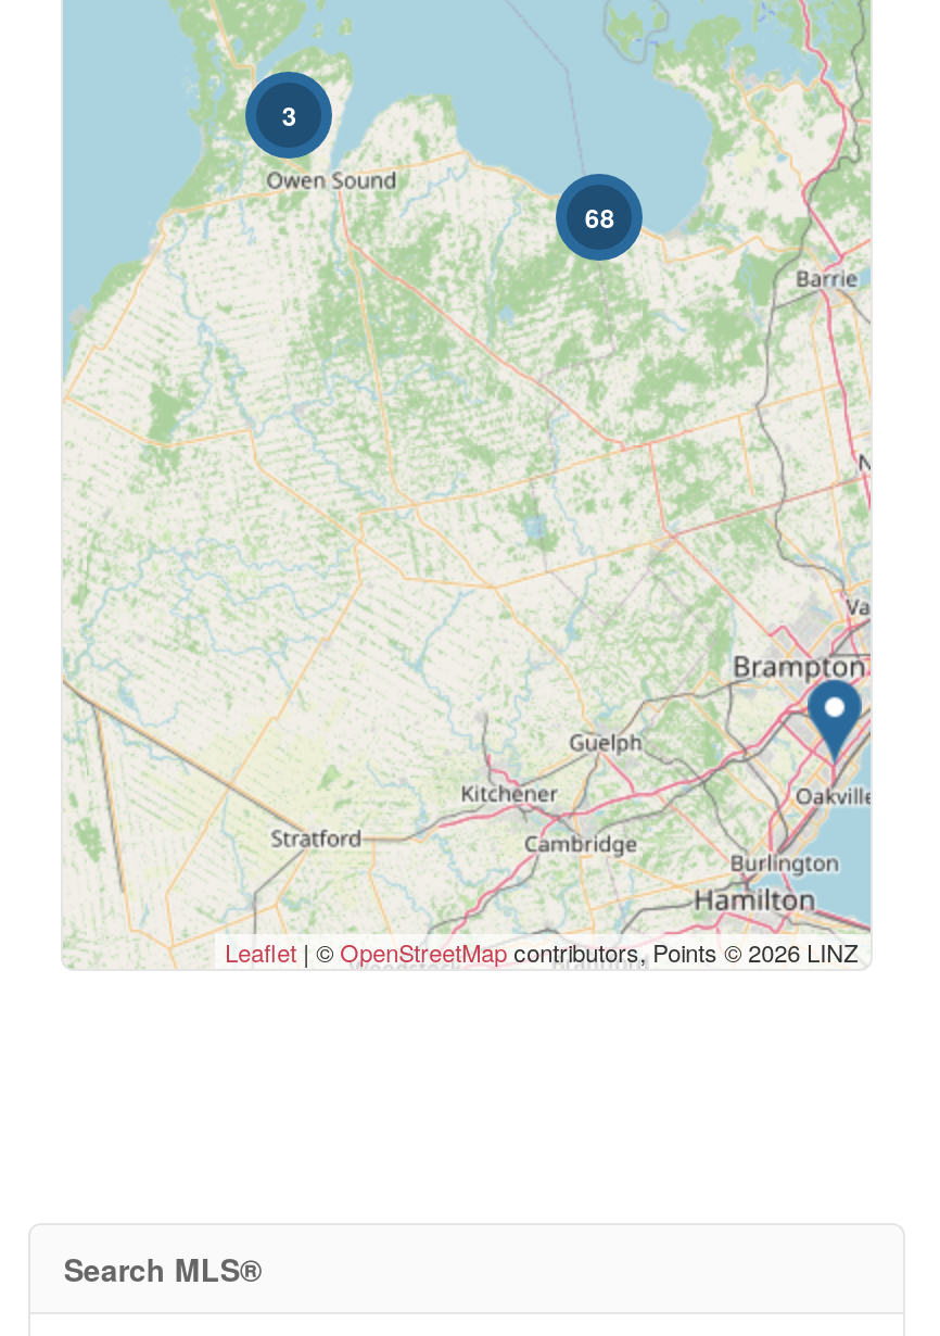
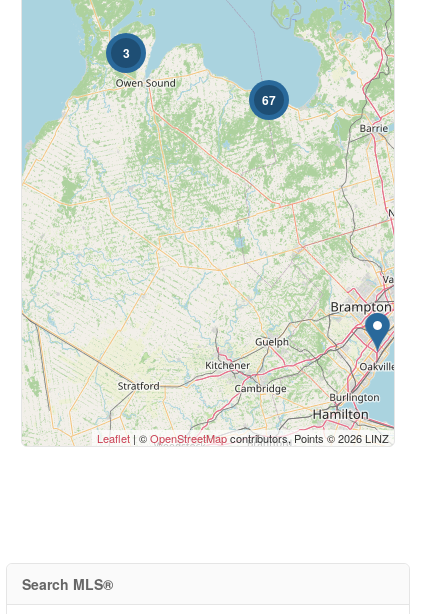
[585,197,615,236] 68 -> [262,91,276,109] 67

